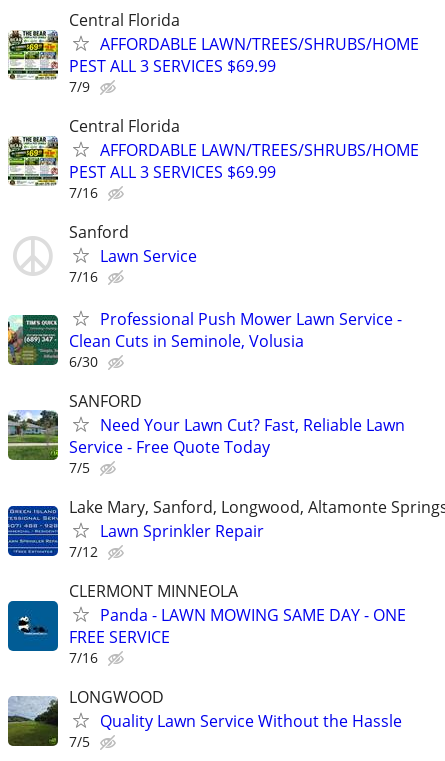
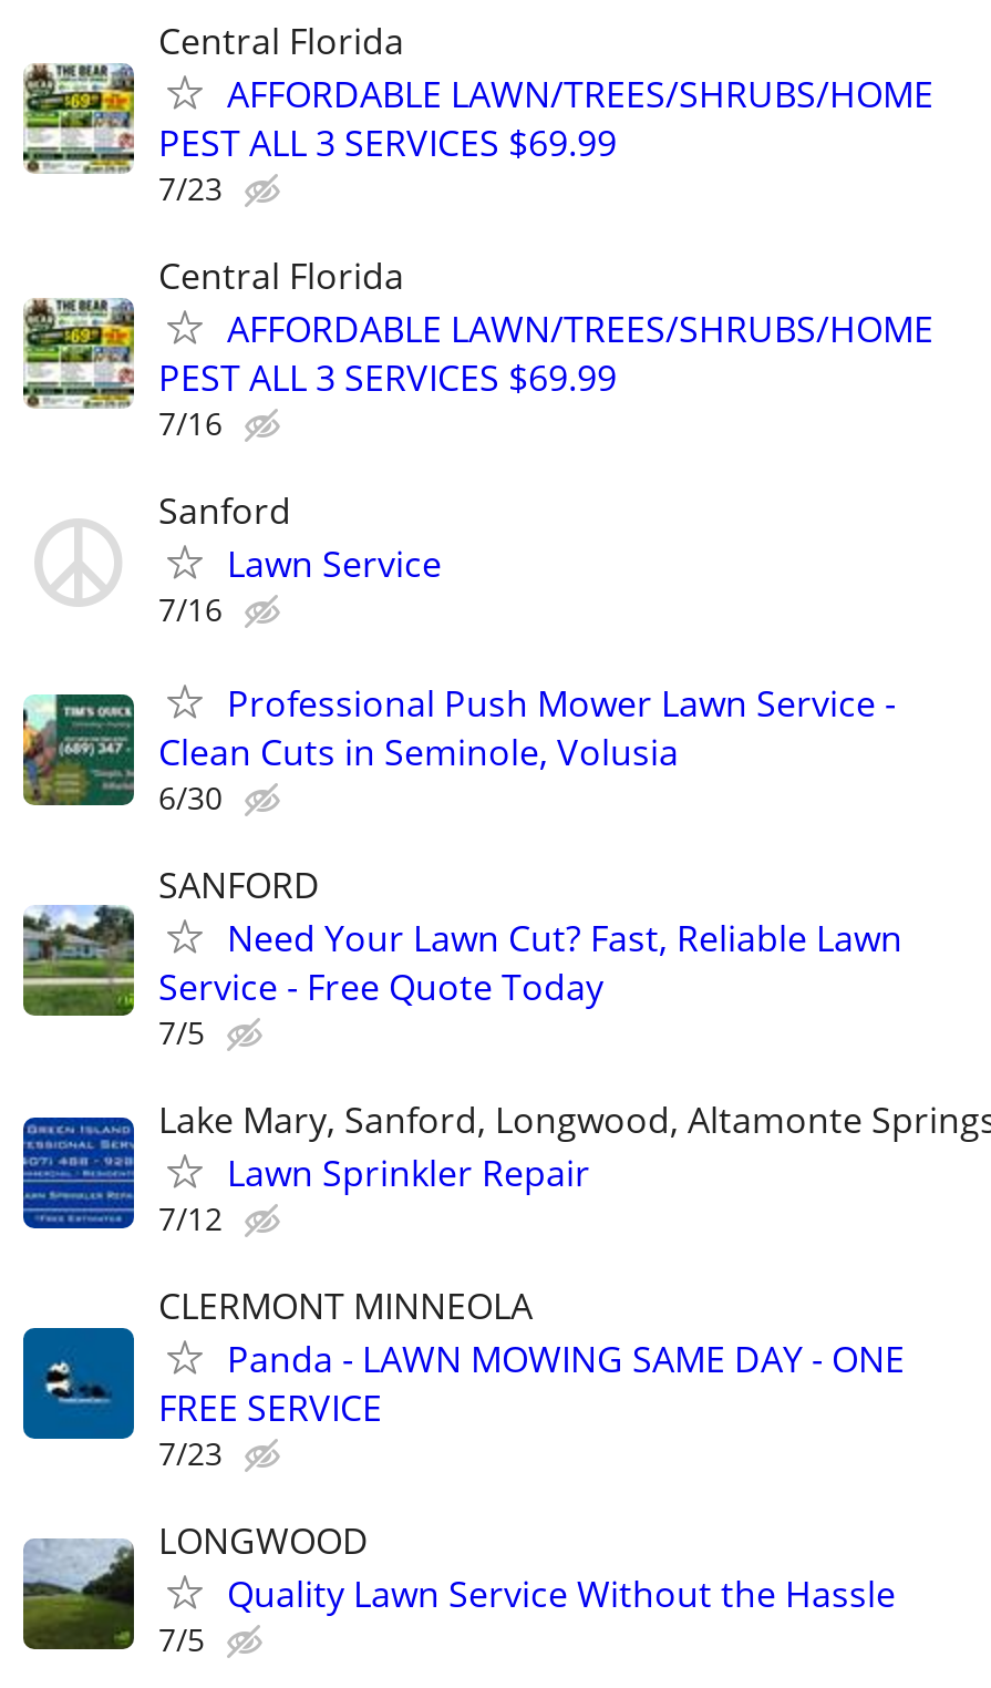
[69,77,90,96] 7/9 -> [158,167,223,210] 7/23
[69,648,98,667] 7/16 -> [158,1433,223,1475] 7/23

